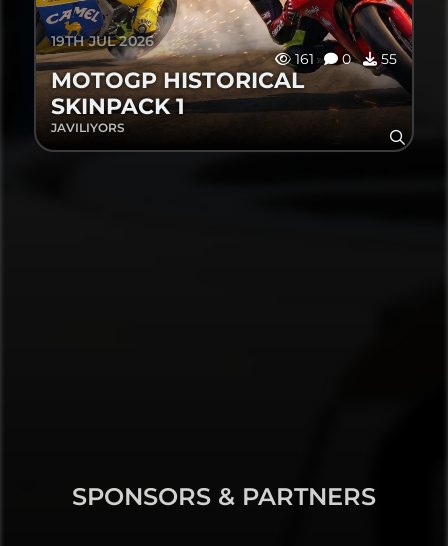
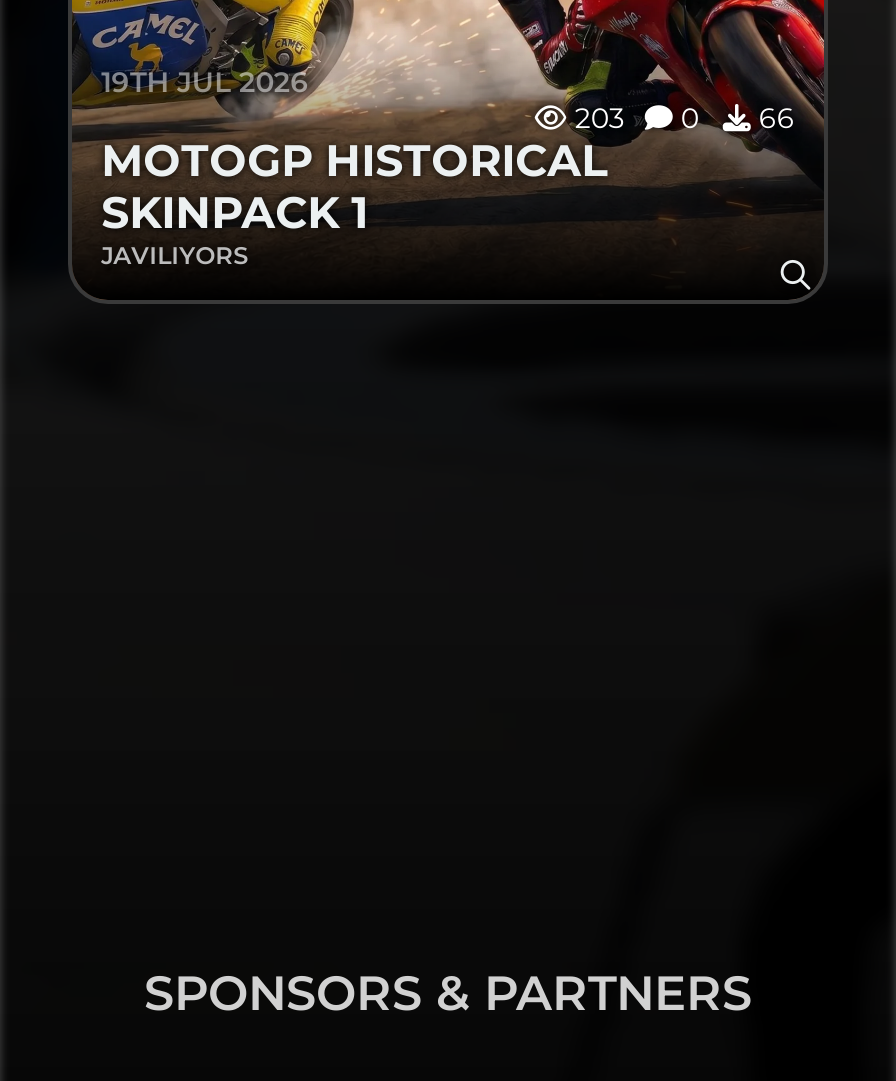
[295,50,314,68] 161 -> [575,100,625,136] 203
[377,50,397,68] 55 -> [751,100,795,136] 66

